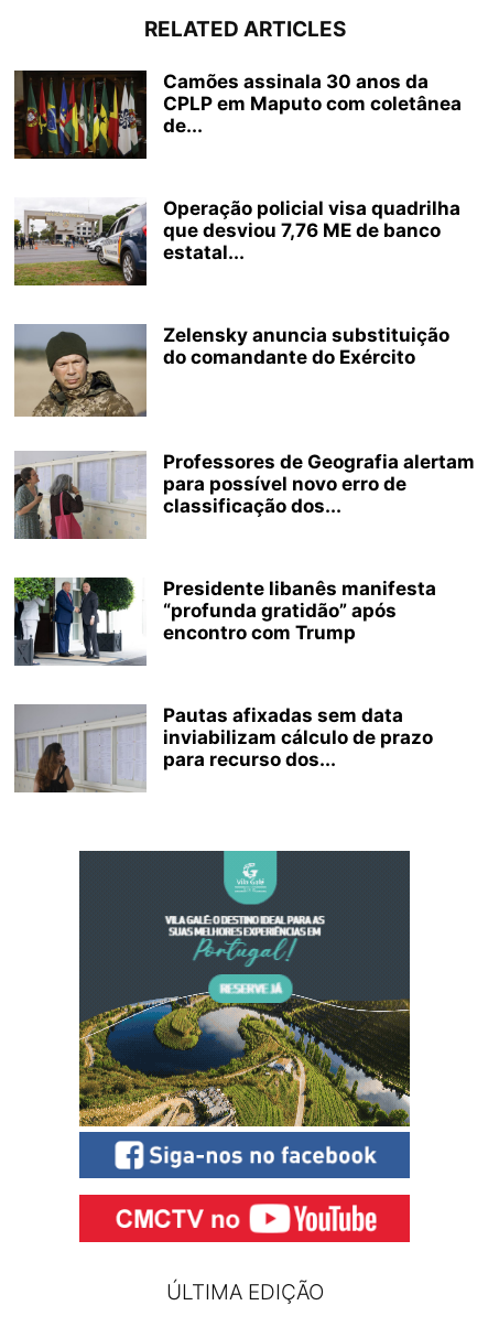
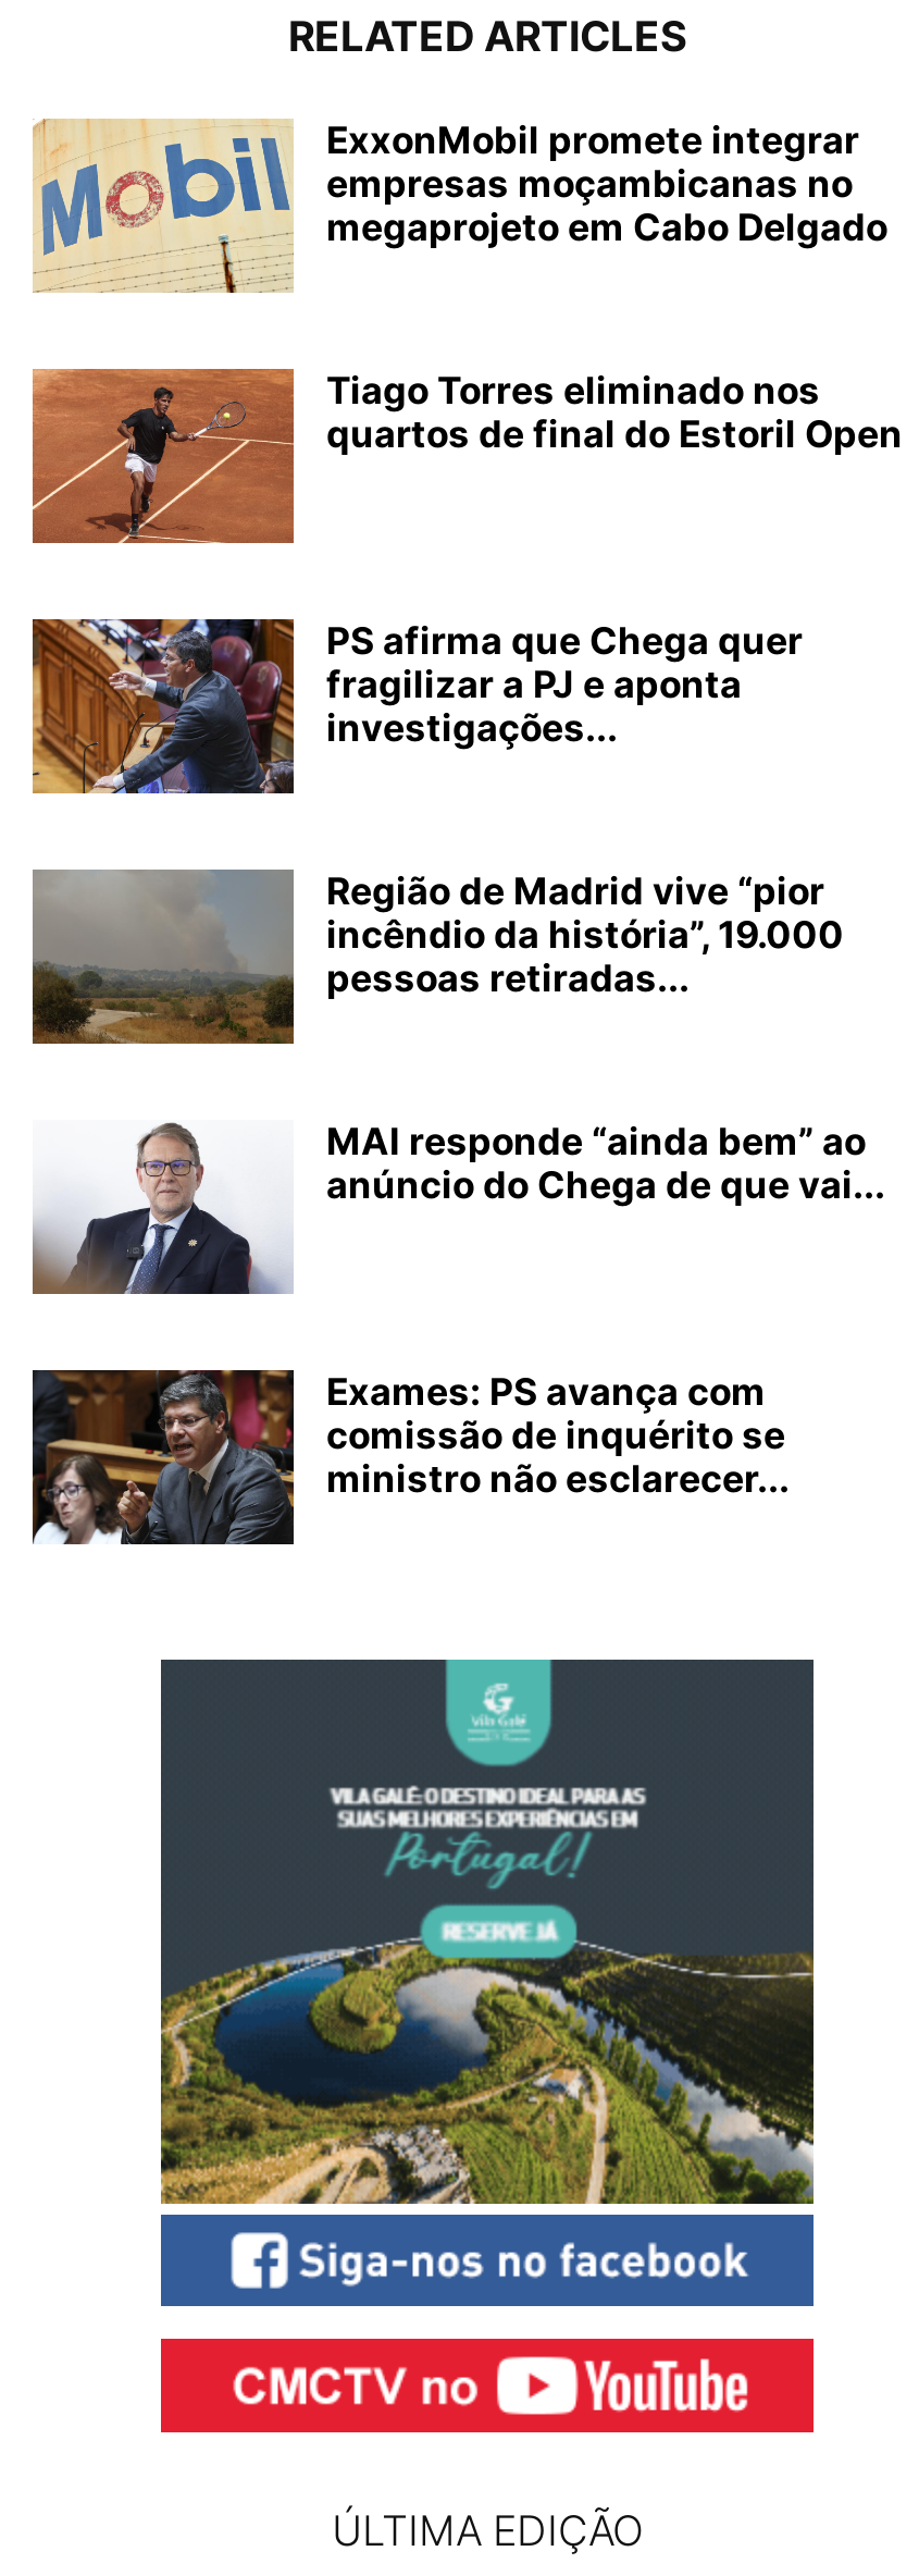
[13,69,462,160] [image] | Camões assinala 30 anos da | CPLP em Maputo com coletânea | de... -> [33,118,887,295] [image] | ExxonMobil promete integrar | empresas moçambicanas no | megaprojeto em Cabo Delgado
[13,197,460,287] [image] | Operação policial visa quadrilha | que desviou 7,76 ME de banco | estatal... -> [30,367,903,545] [image] | Tiago Torres eliminado nos | quartos de final do Estoril Open
[13,324,449,418] [image] | Zelensky anuncia substituição | do comandante do Exército -> [30,617,803,802] [image] | PS afirma que Chega quer | fragilizar a PJ e aponta | investigações...
[13,450,475,540] [image] | Professores de Geografia alertam | para possível novo erro de | classificação dos... -> [30,869,844,1046] [image] | Região de Madrid vive “pior | incêndio da história”, 19.000 | pessoas retiradas...
[13,576,436,666] [image] | Presidente libanês manifesta | “profunda gratidão” após | encontro com Trump -> [33,1119,885,1296] [image] | MAI responde “ainda bem” ao | anúncio do Chega de que vai...
[15,704,433,794] [image] | Pautas afixadas sem data | inviabilizam cálculo de prazo | para recurso dos... -> [33,1368,790,1546] [image] | Exames: PS avança com | comissão de inquérito se | ministro não esclarecer...

